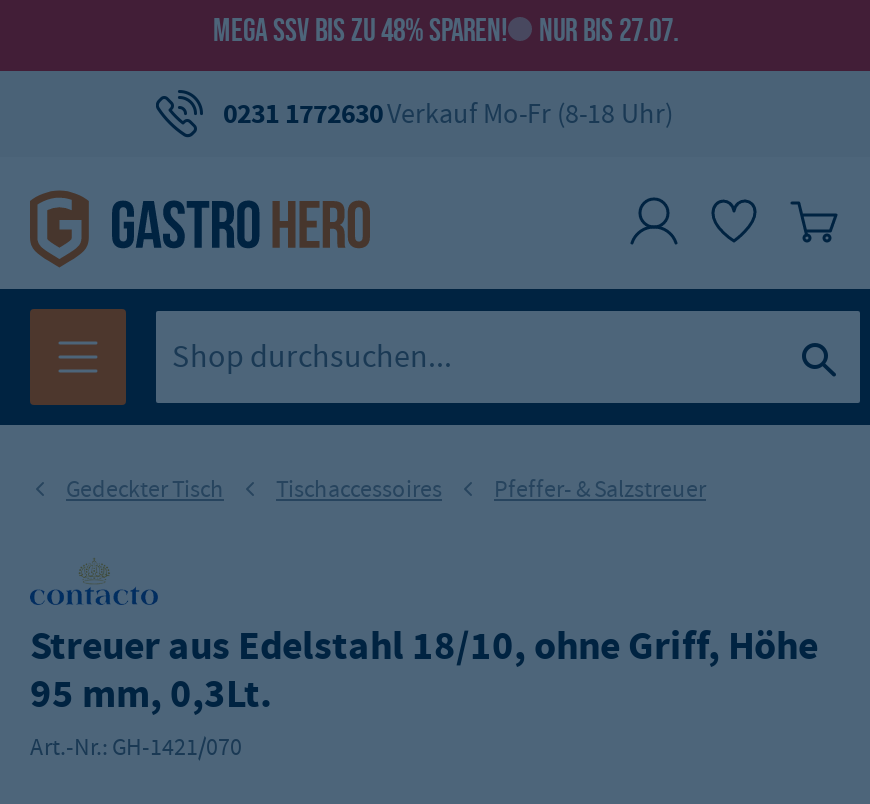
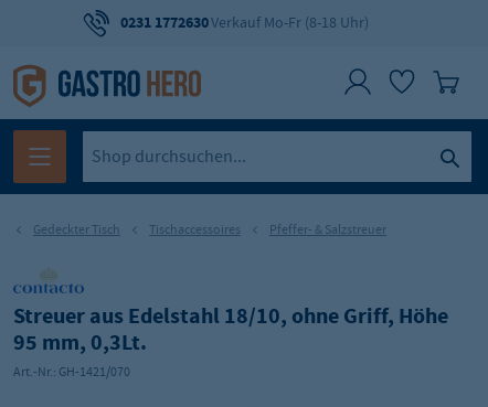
[213,11,679,49] MEGA SSV BIS ZU 48% SPAREN! | NUR BIS 27.07. -> none

